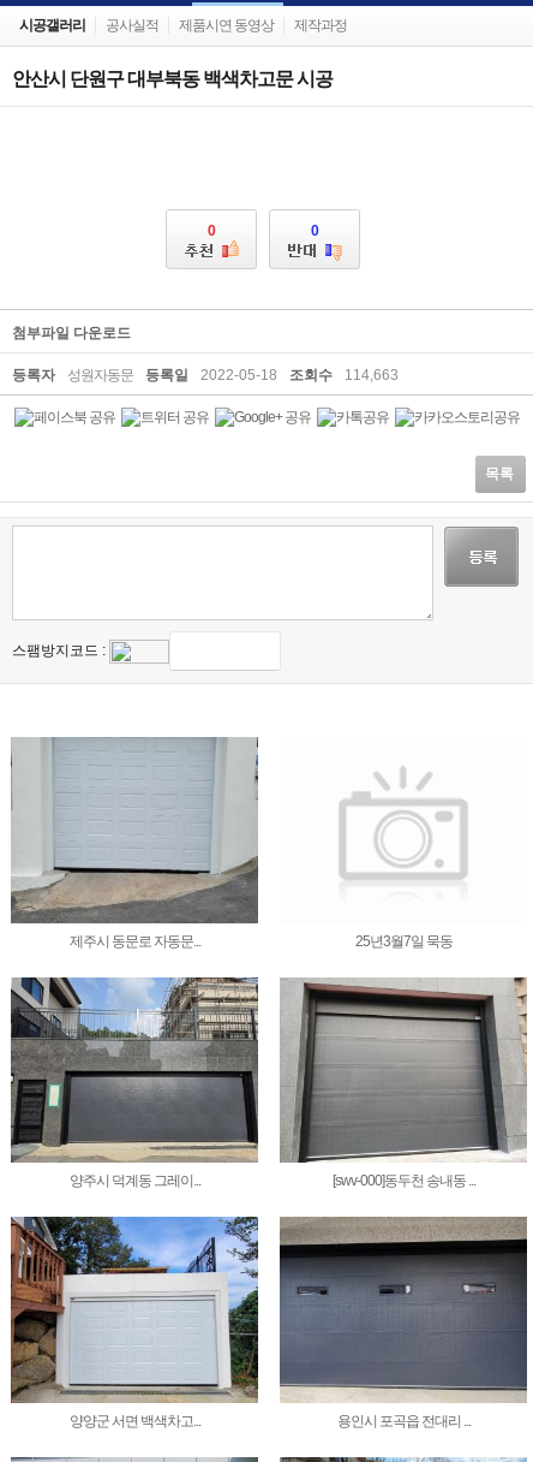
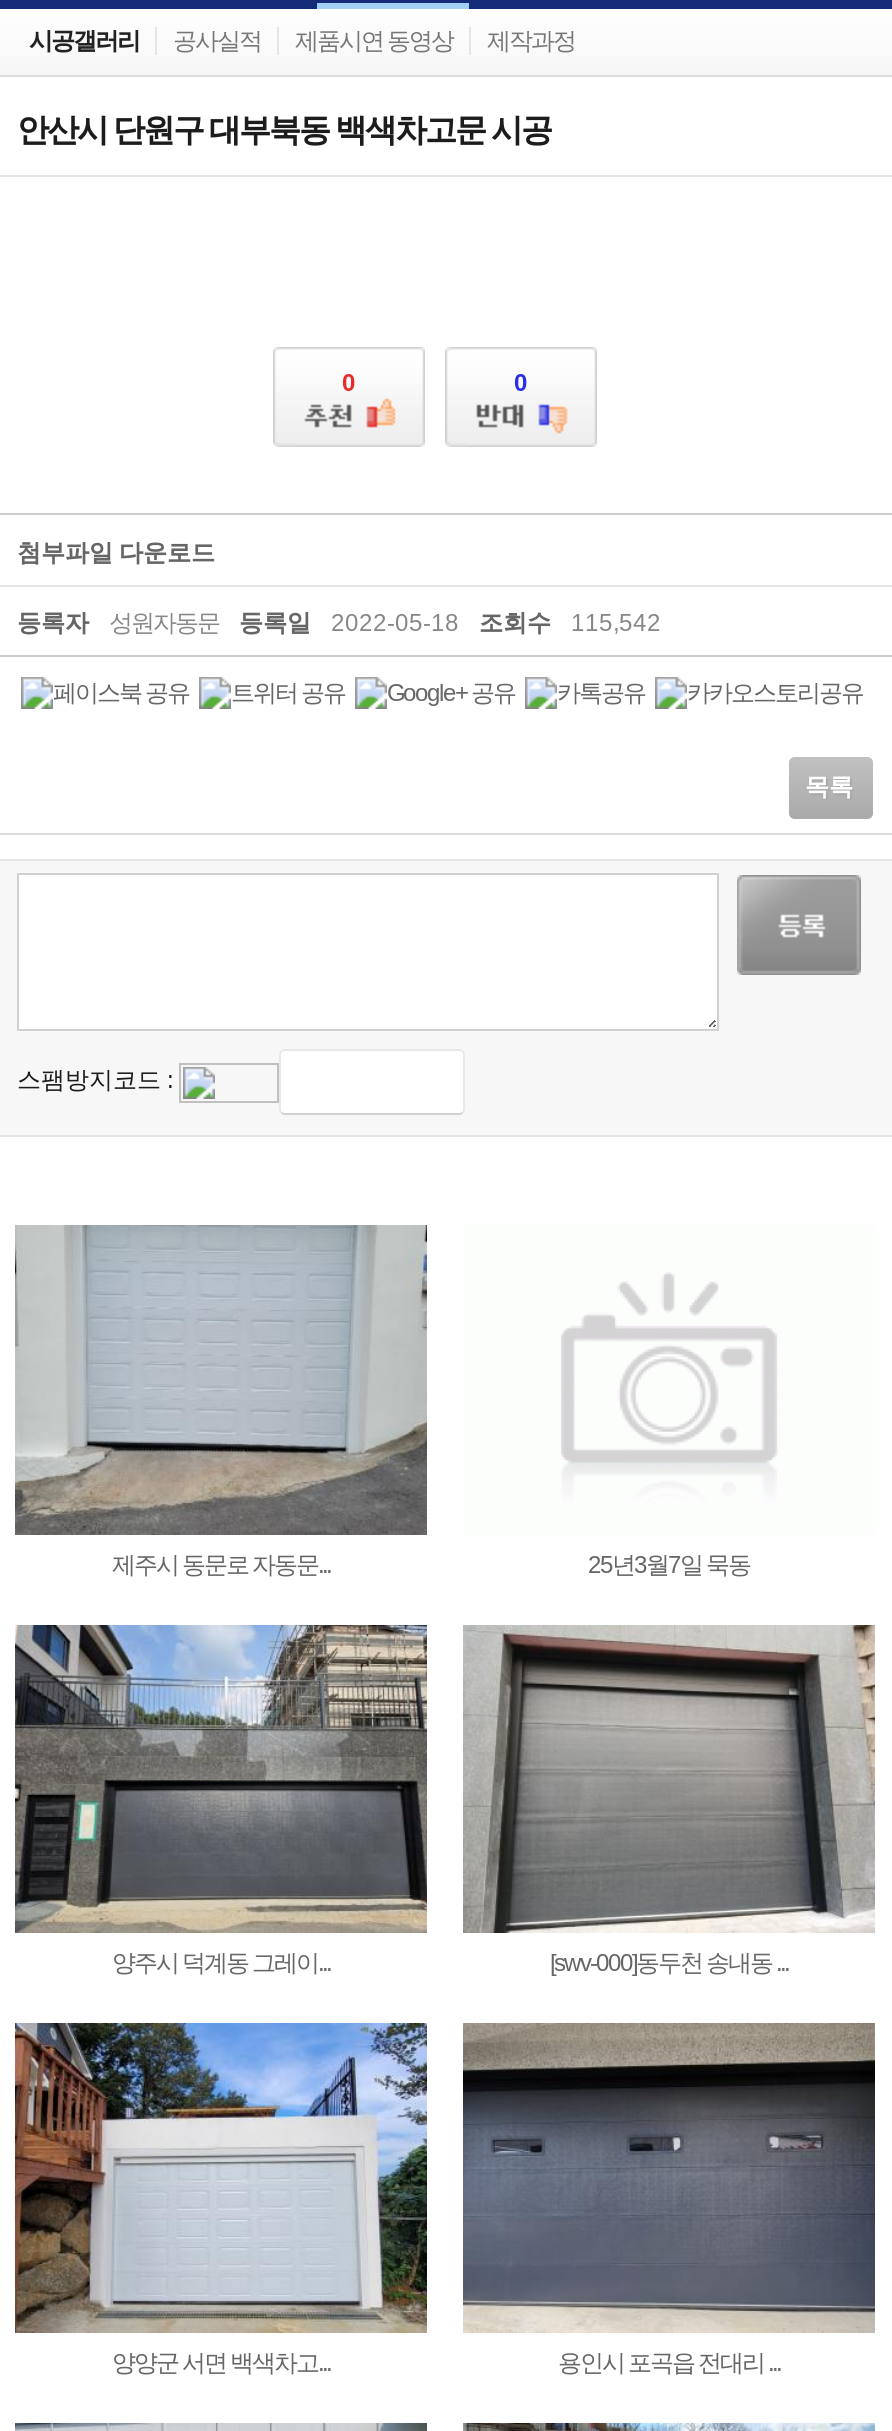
[12,367,399,384] 등록자 성원자동문 등록일 2022-05-18 조회수 114,663 -> [17,609,661,637] 등록자 성원자동문 등록일 2022-05-18 조회수 115,542

